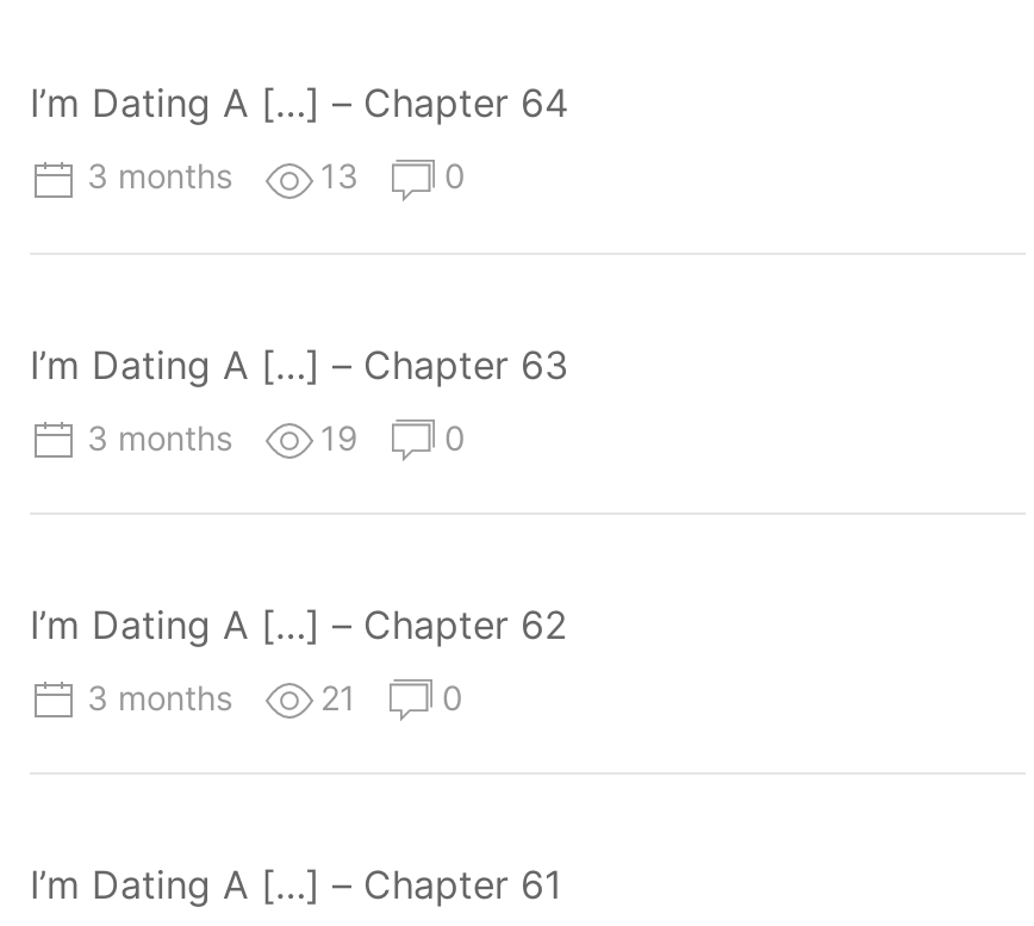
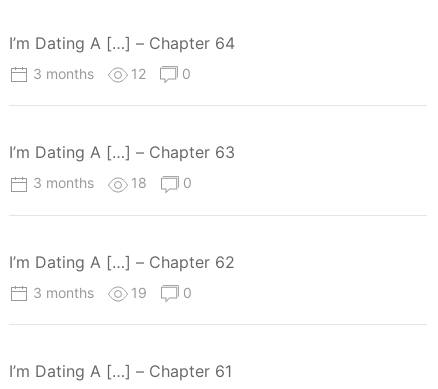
[320,155,359,196] 13 -> [131,65,146,82] 12
[320,416,359,456] 19 -> [131,174,147,191] 18
[320,676,356,716] 21 -> [131,284,147,301] 19

